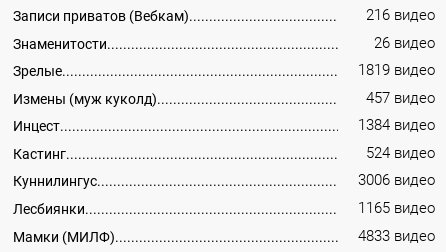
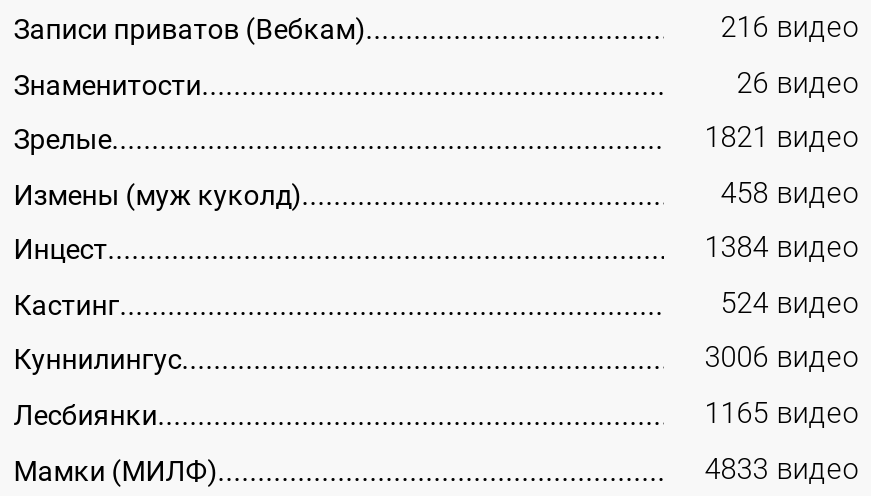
[358,62,435,79] 1819 видео -> [705,121,859,155] 1821 видео
[366,90,435,107] 457 видео -> [721,176,859,210] 458 видео

